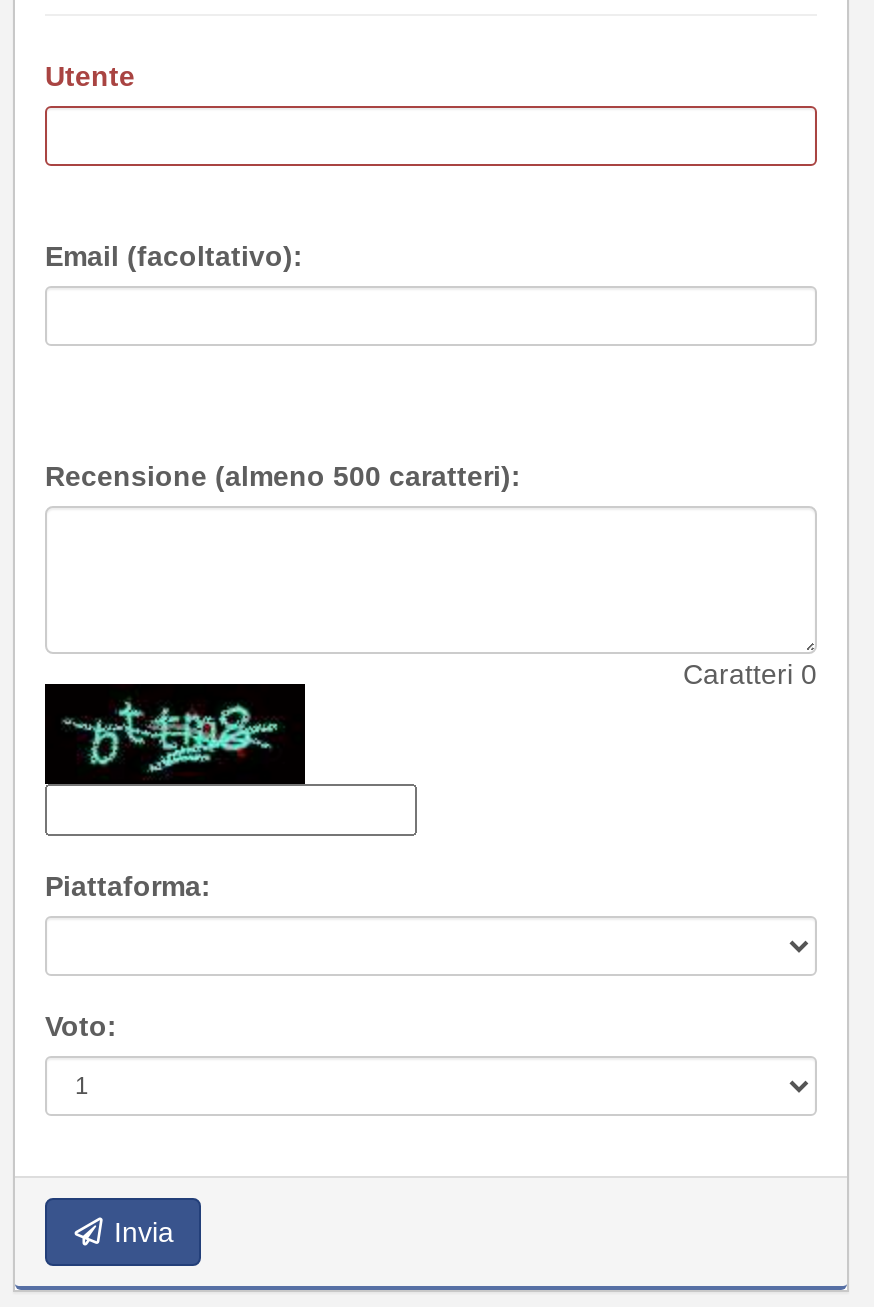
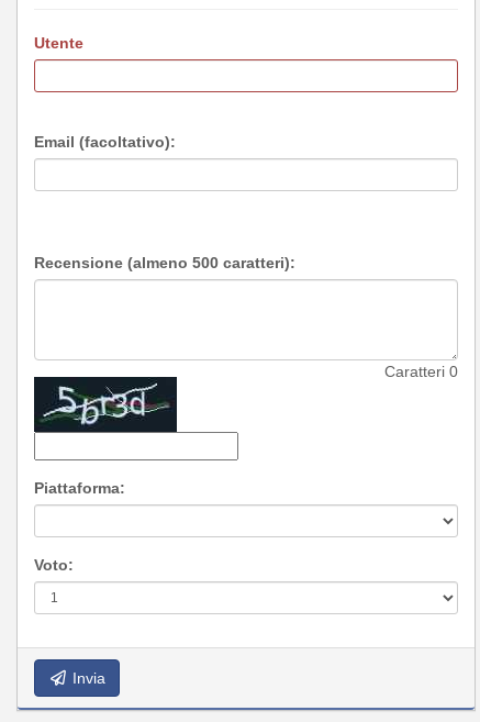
[49,688,301,782] [image] -> [34,377,177,430] [image]

